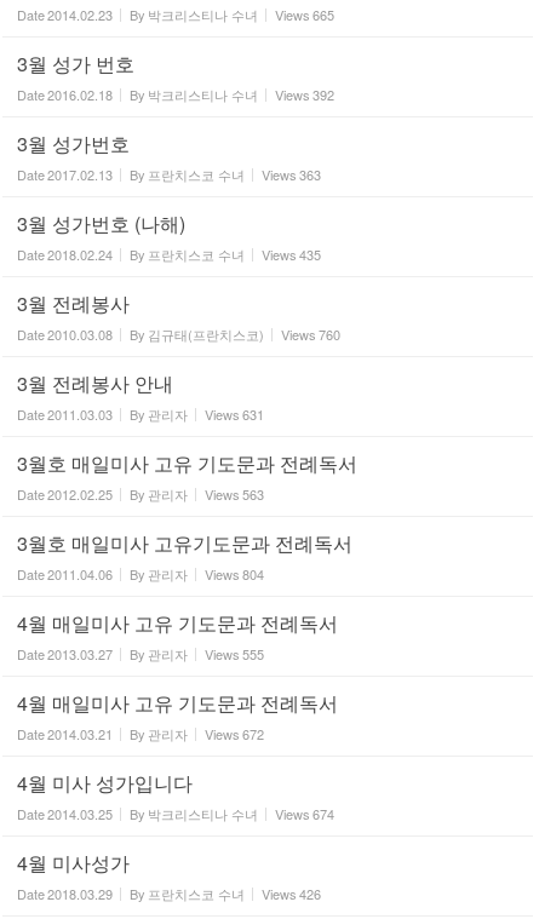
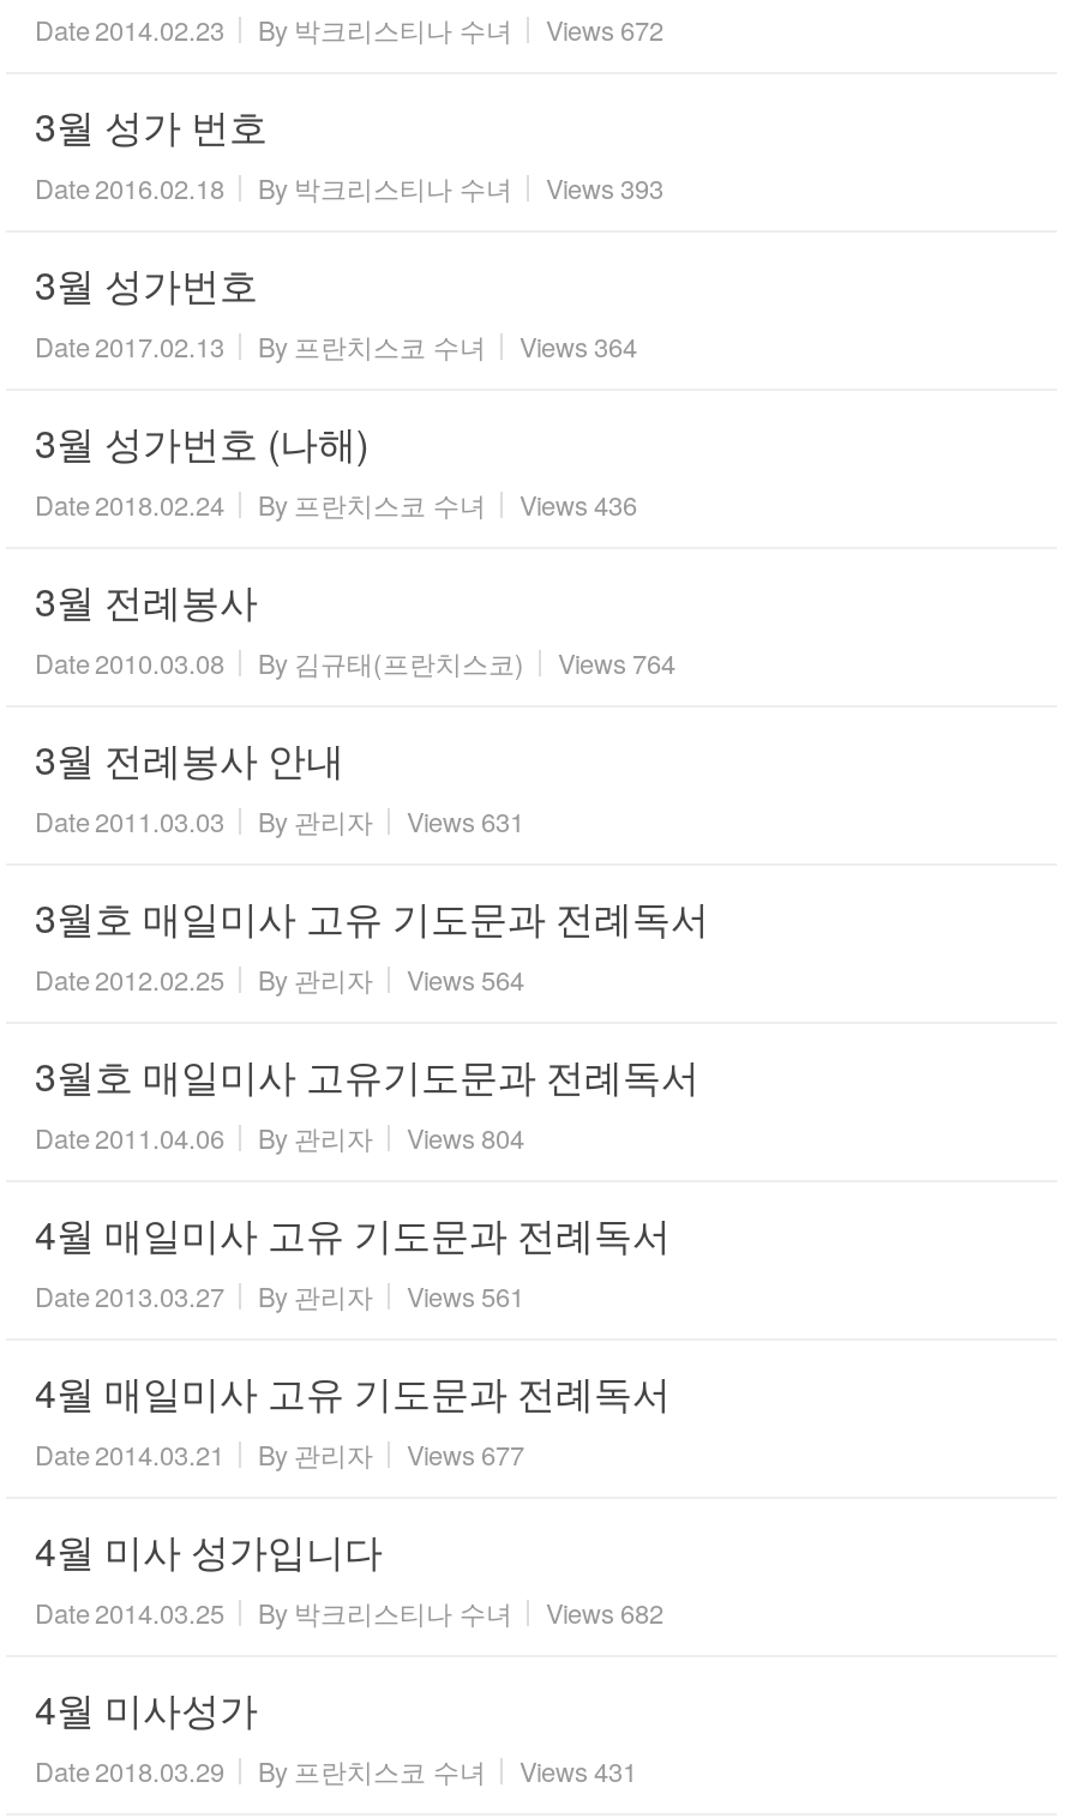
[17,5,334,24] Date 2014.02.23 By 박크리스티나 수녀 Views 665 -> [35,10,663,48] Date 2014.02.23 By 박크리스티나 수녀 Views 672
[17,85,334,104] Date 2016.02.18 By 박크리스티나 수녀 Views 392 -> [35,168,663,206] Date 2016.02.18 By 박크리스티나 수녀 Views 393
[17,165,321,184] Date 2017.02.13 By 프란치스코 수녀 Views 363 -> [35,326,637,365] Date 2017.02.13 By 프란치스코 수녀 Views 364
[17,245,321,264] Date 2018.02.24 By 프란치스코 수녀 Views 435 -> [35,484,637,523] Date 2018.02.24 By 프란치스코 수녀 Views 436
[17,324,340,344] Date 2010.03.08 By 김규태(프란치스코) Views 760 -> [35,643,675,681] Date 2010.03.08 By 김규태(프란치스코) Views 764
[17,484,264,504] Date 2012.02.25 By 관리자 Views 563 -> [35,959,524,998] Date 2012.02.25 By 관리자 Views 564
[17,644,264,664] Date 2013.03.27 By 관리자 Views 555 -> [35,1276,524,1314] Date 2013.03.27 By 관리자 Views 561
[17,724,264,743] Date 2014.03.21 By 관리자 Views 672 -> [35,1434,524,1473] Date 2014.03.21 By 관리자 Views 677
[17,804,334,823] Date 2014.03.25 By 박크리스티나 수녀 Views 674 -> [35,1593,663,1631] Date 2014.03.25 By 박크리스티나 수녀 Views 682
[17,884,321,903] Date 2018.03.29 By 프란치스코 수녀 Views 426 -> [35,1751,637,1789] Date 2018.03.29 By 프란치스코 수녀 Views 431

